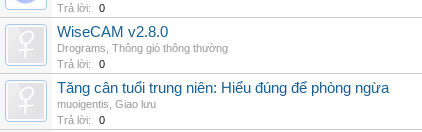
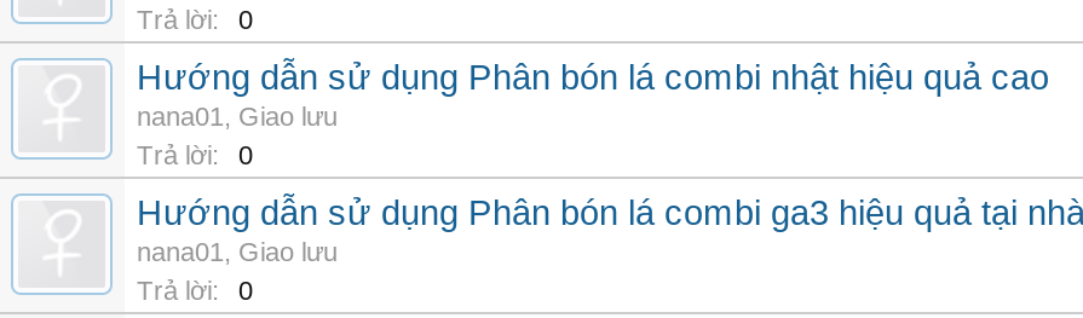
[57,24,228,54] WiseCAM v2.8.0 | Drograms, Thông gió thông thường -> [137,58,1049,131] Hướng dẫn sử dụng Phân bón lá combi nhật hiệu quả cao | nana01, Giao lưu
[57,80,389,110] Tăng cân tuổi trung niên: Hiểu đúng để phòng ngừa | muoigentis, Giao lưu -> [137,193,1083,266] Hướng dẫn sử dụng Phân bón lá combi ga3 hiệu quả tại nhà | nana01, Giao lưu

